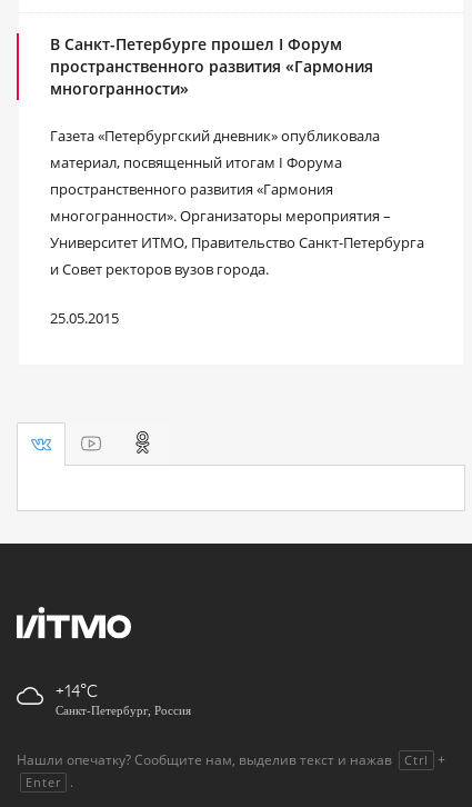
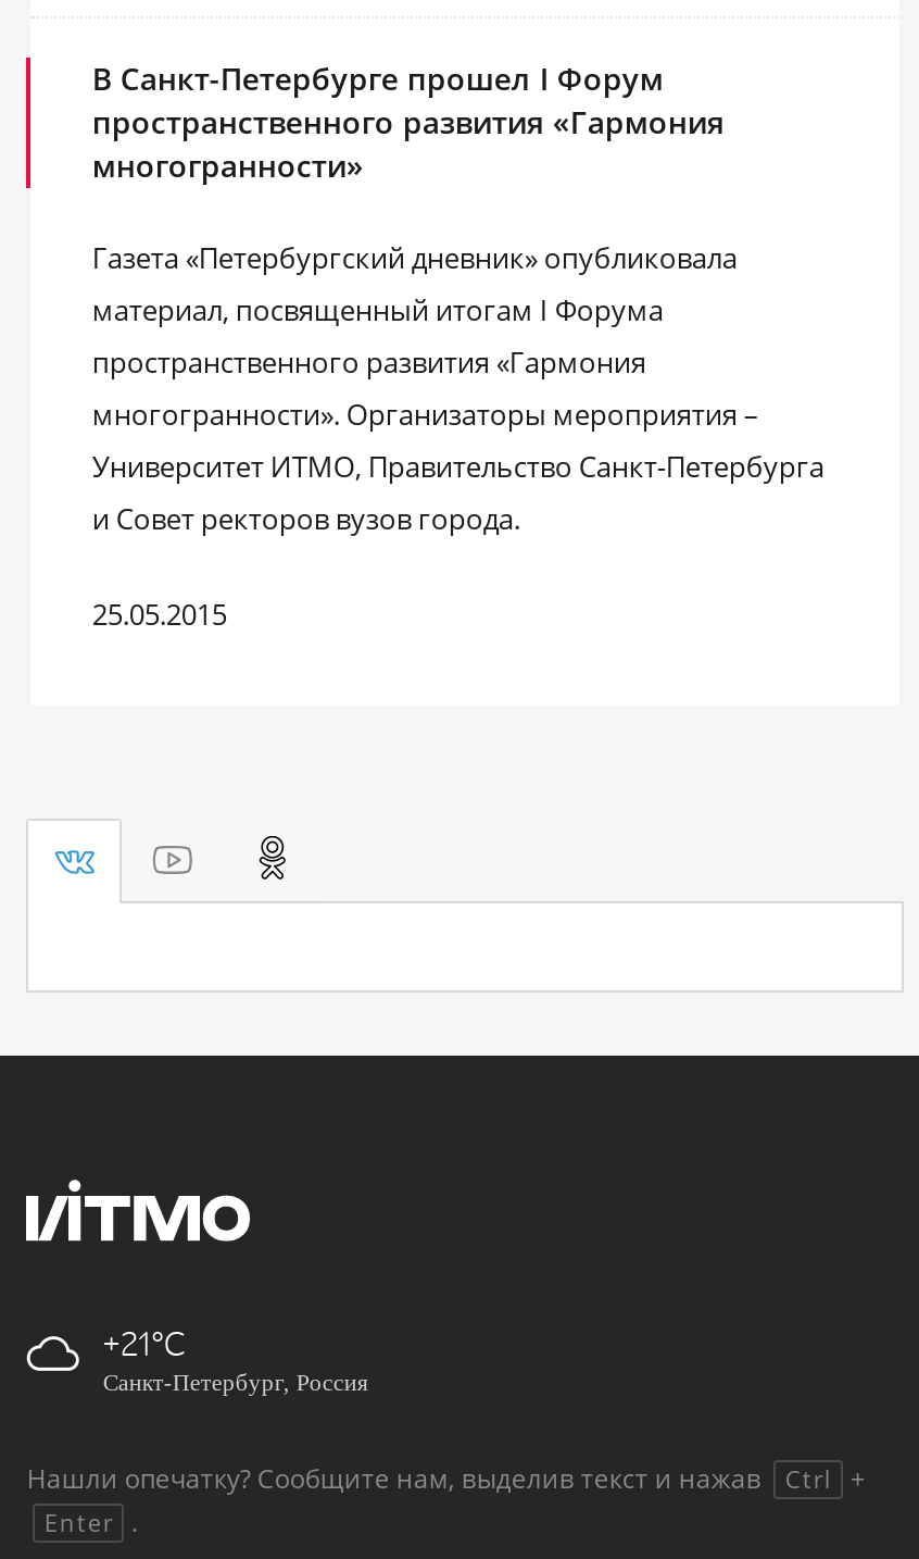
[56,682,80,703] +14 -> [103,1325,151,1367] +21

